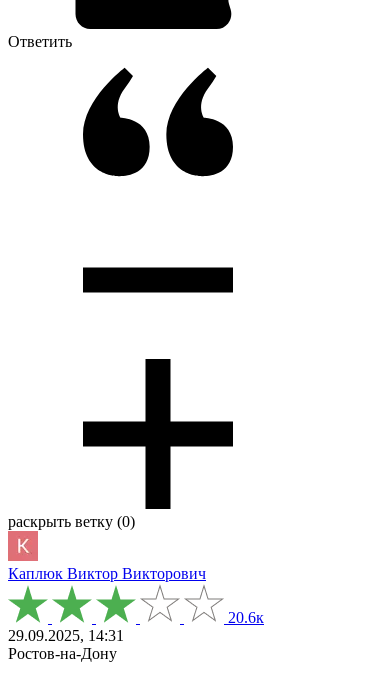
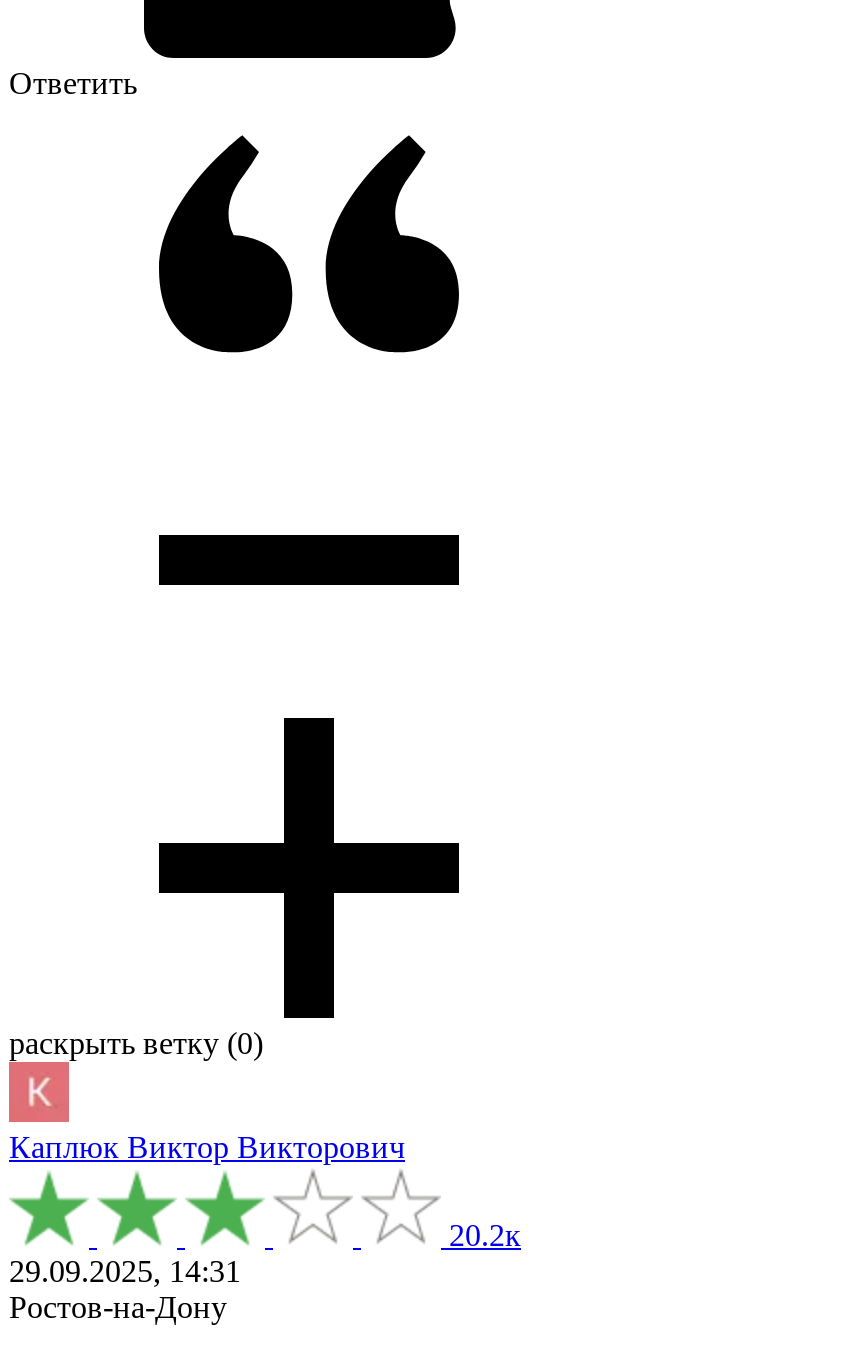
[224,609,264,626] 20.6к -> [441,1219,521,1253] 20.2к

